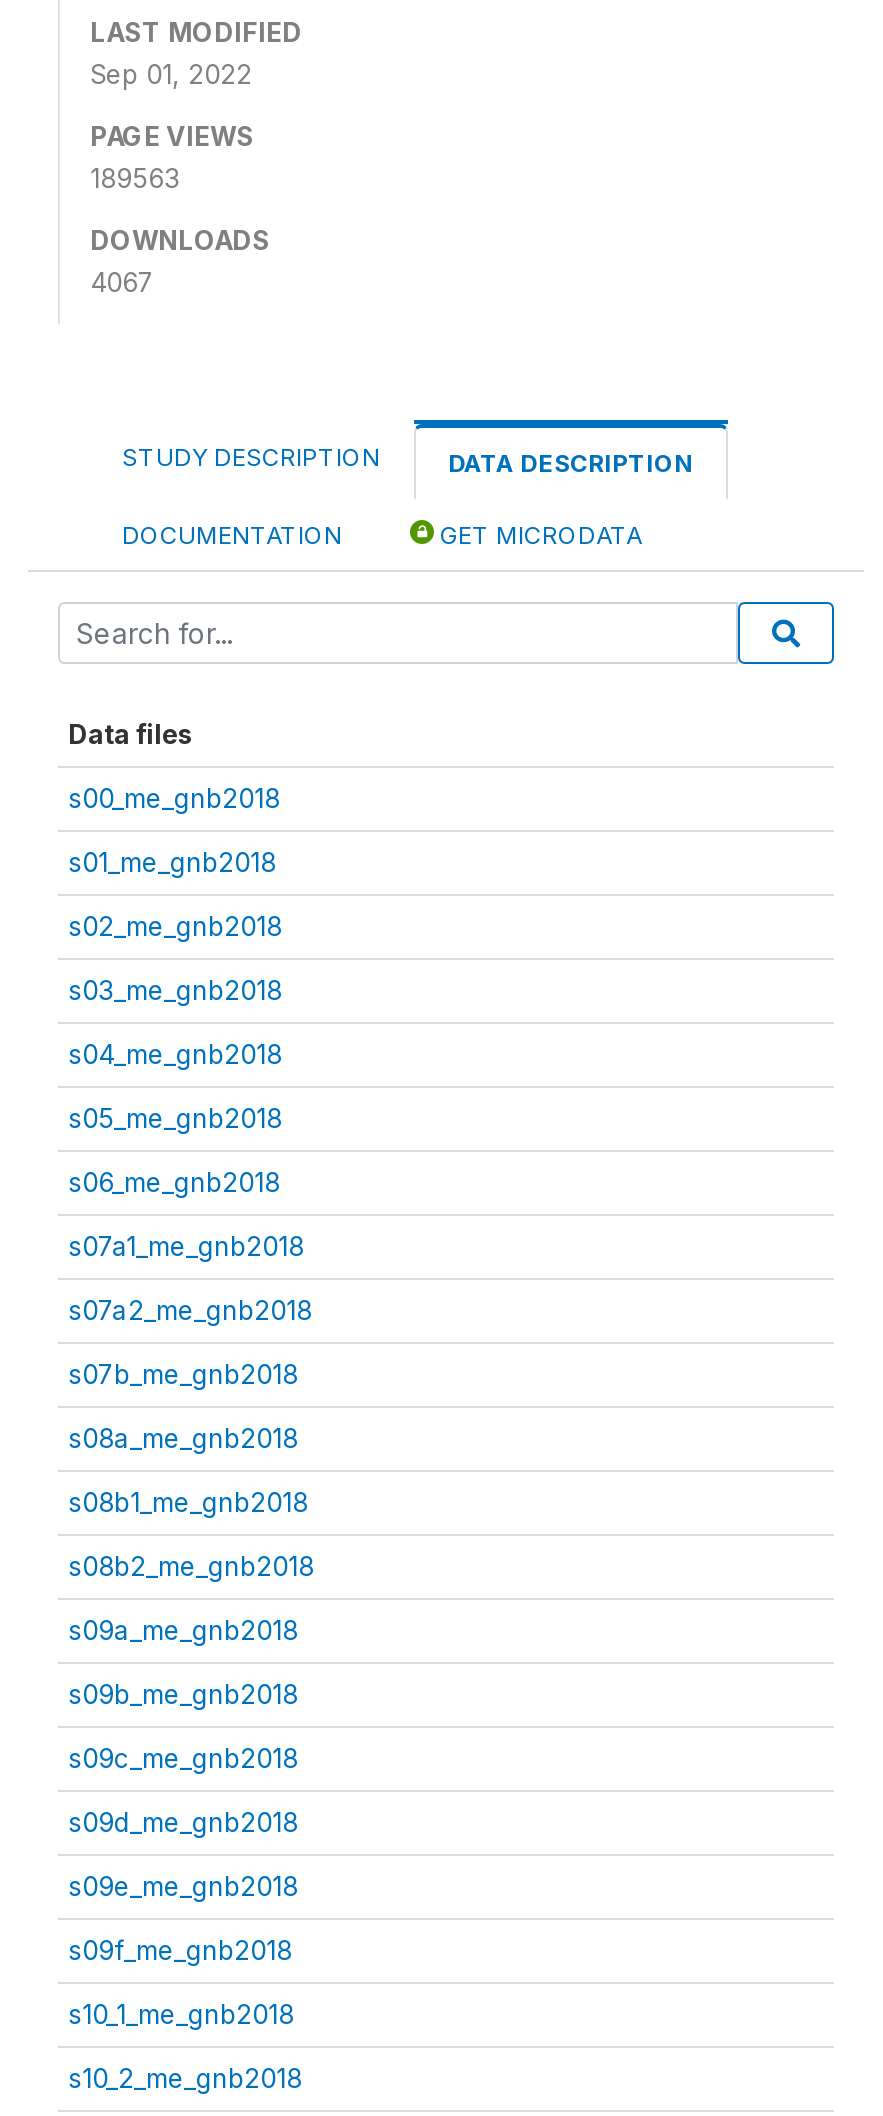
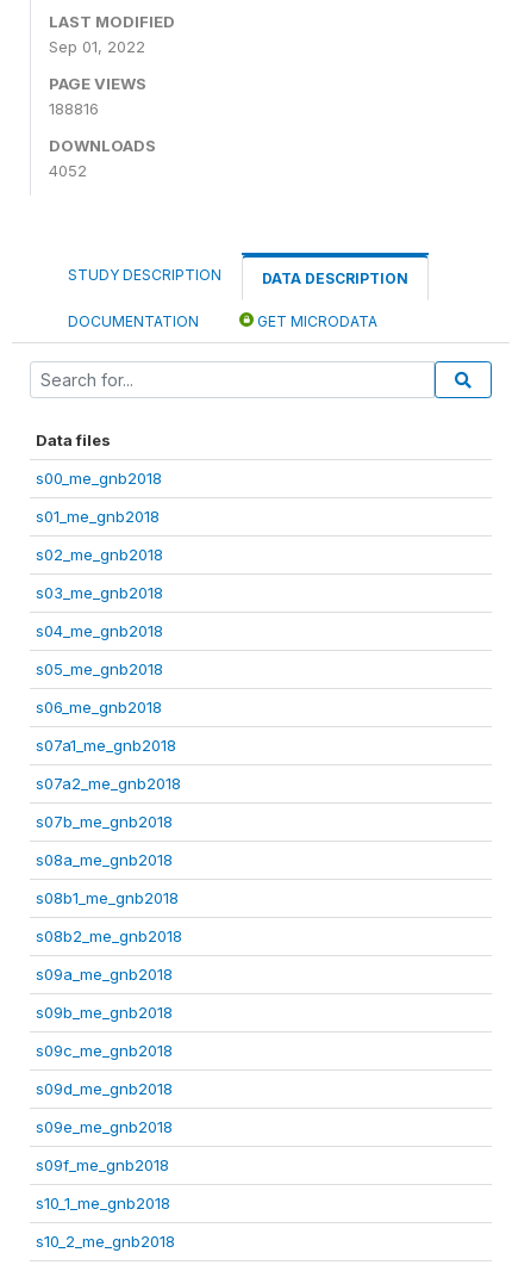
[90,161,180,193] 189563 -> [49,98,99,117] 188816
[90,265,154,297] 4067 -> [49,160,87,179] 4052

